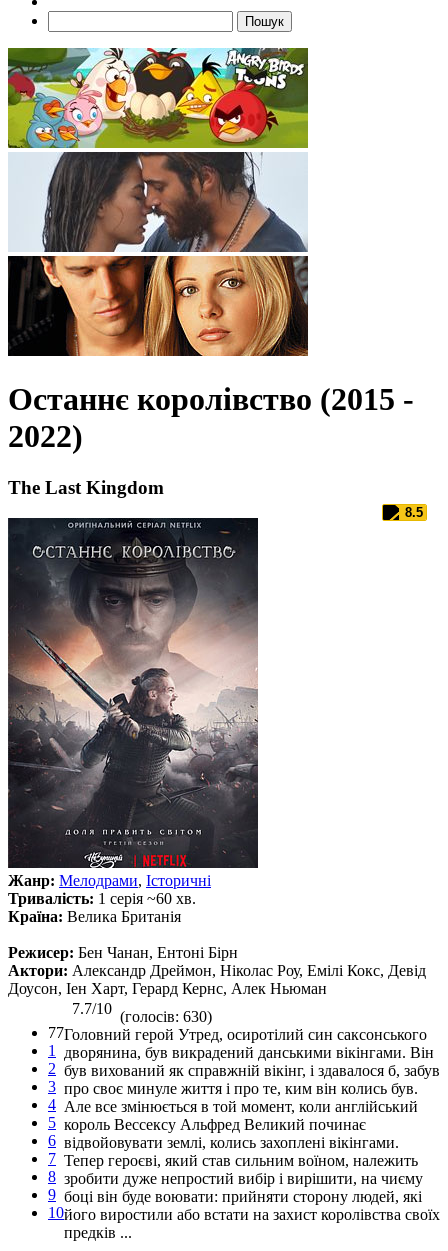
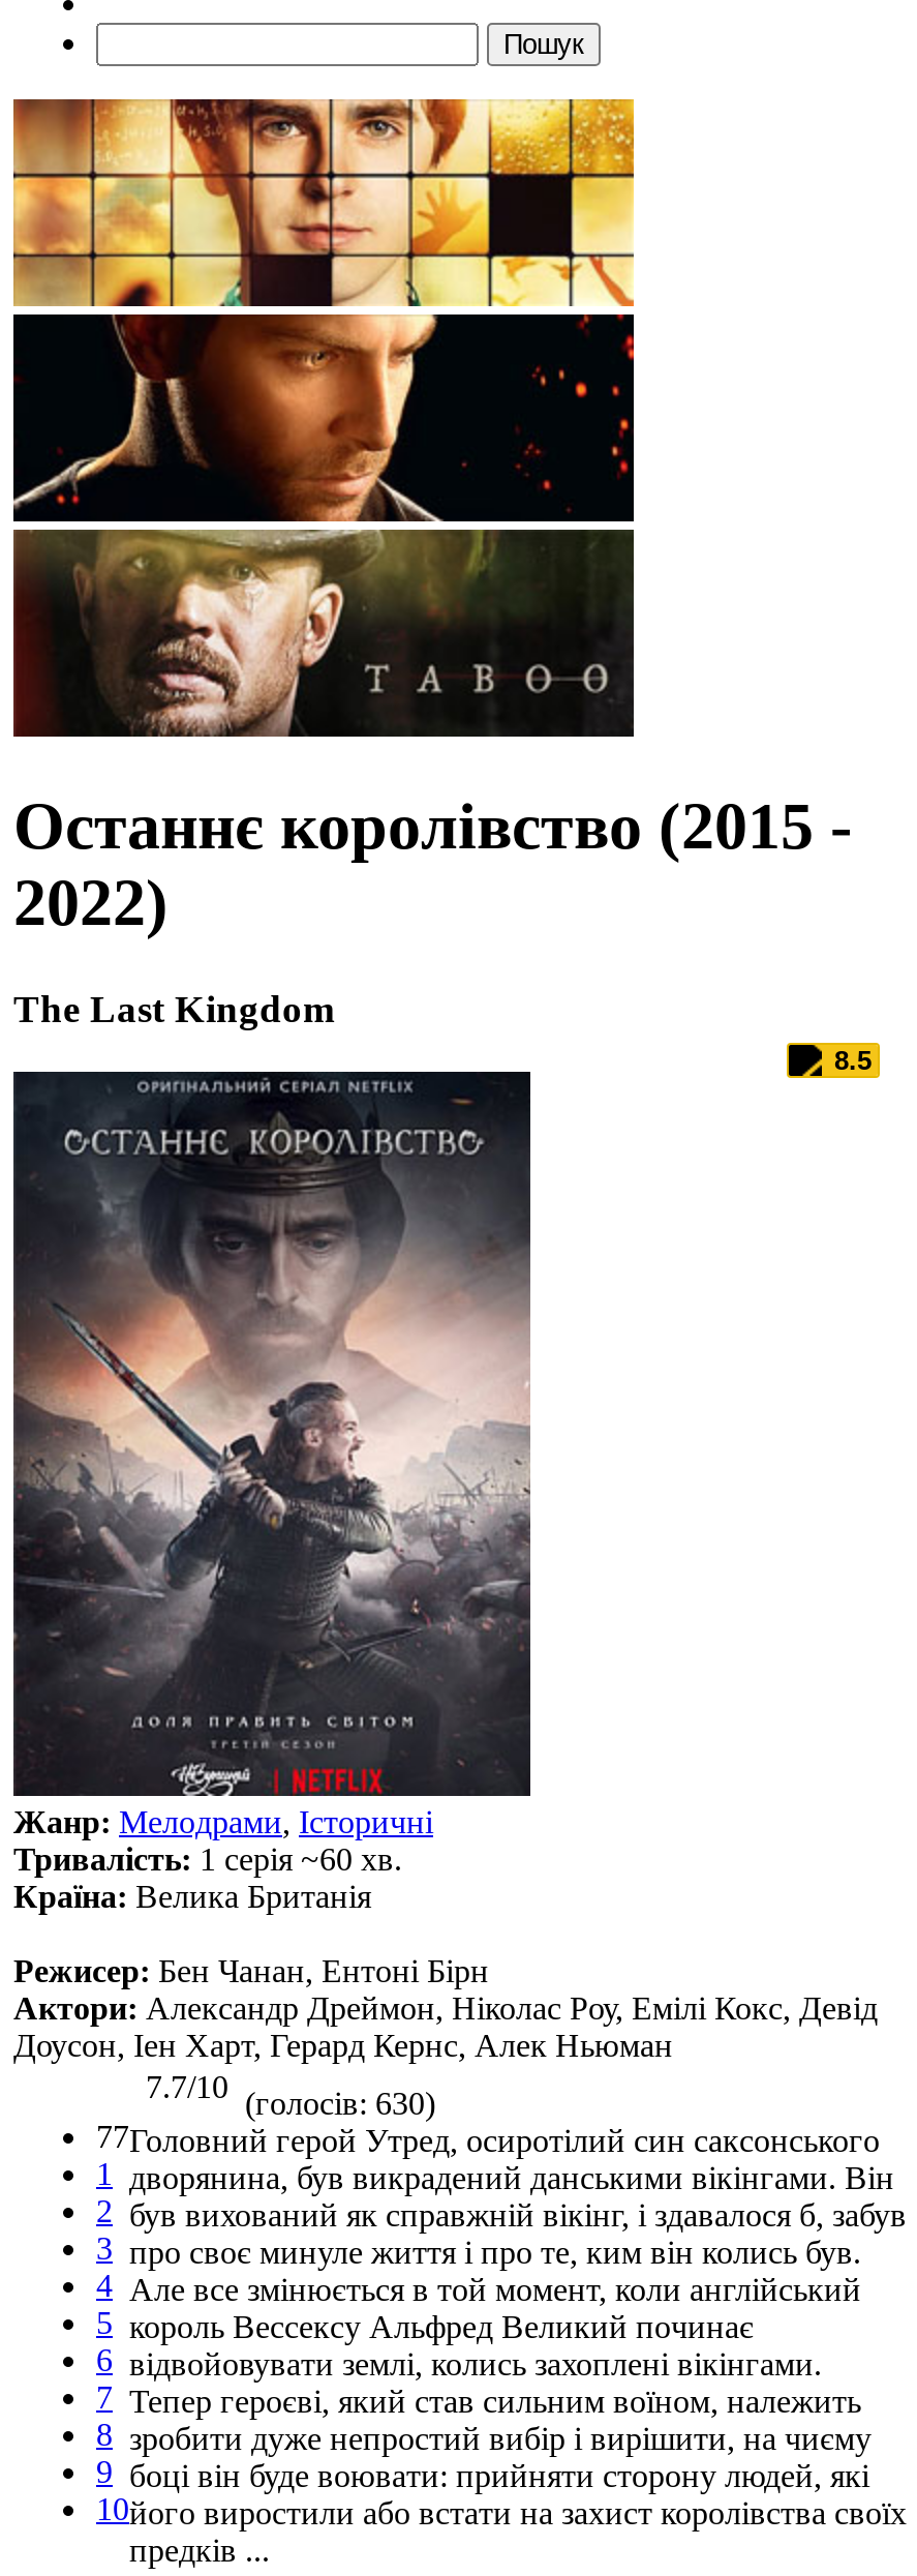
[7,47,309,357] [image] -> [11,97,636,739] [image]

